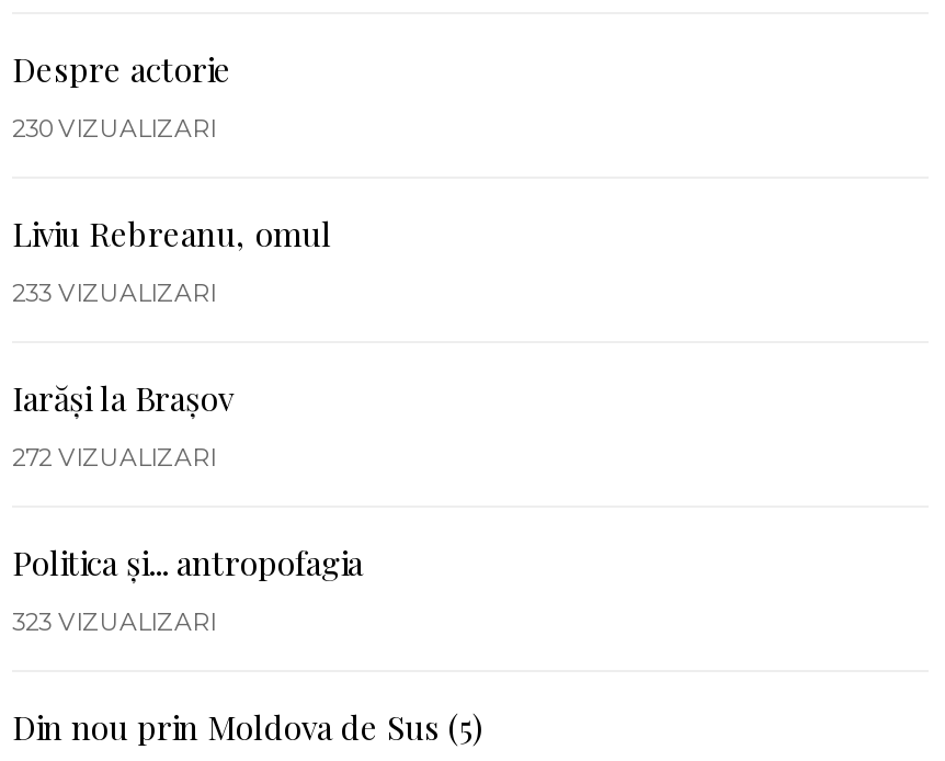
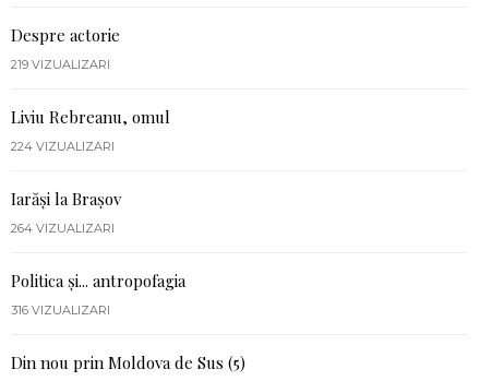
[12,113,216,144] 230 VIZUALIZARI -> [11,57,110,72] 219 VIZUALIZARI
[12,278,216,309] 233 VIZUALIZARI -> [11,139,115,154] 224 VIZUALIZARI
[12,442,216,473] 272 VIZUALIZARI -> [11,221,115,236] 264 VIZUALIZARI
[12,607,216,638] 323 VIZUALIZARI -> [11,303,110,318] 316 VIZUALIZARI

